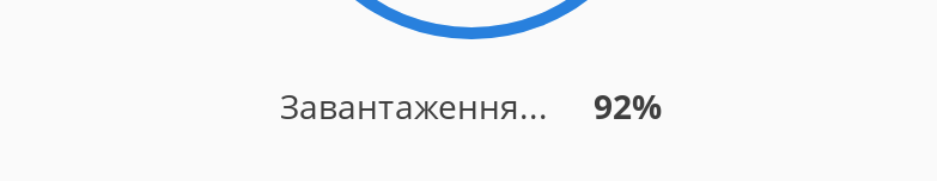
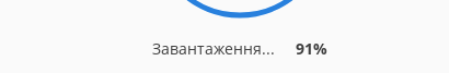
[280,82,663,127] Завантаження... 92% -> [152,38,327,58] Завантаження... 91%

